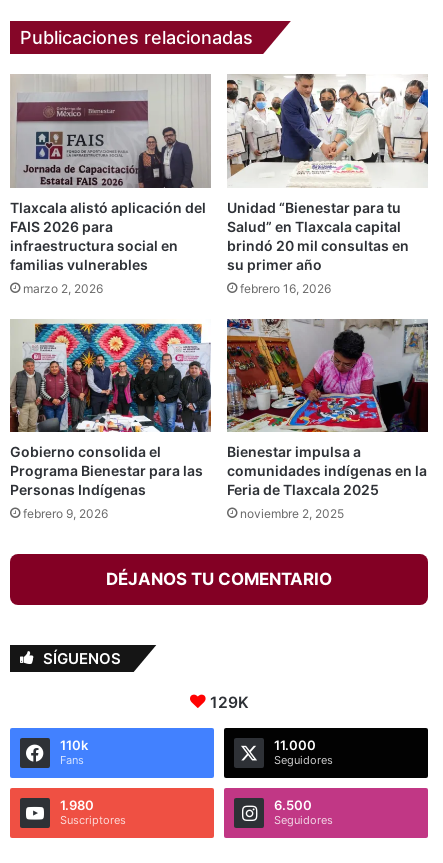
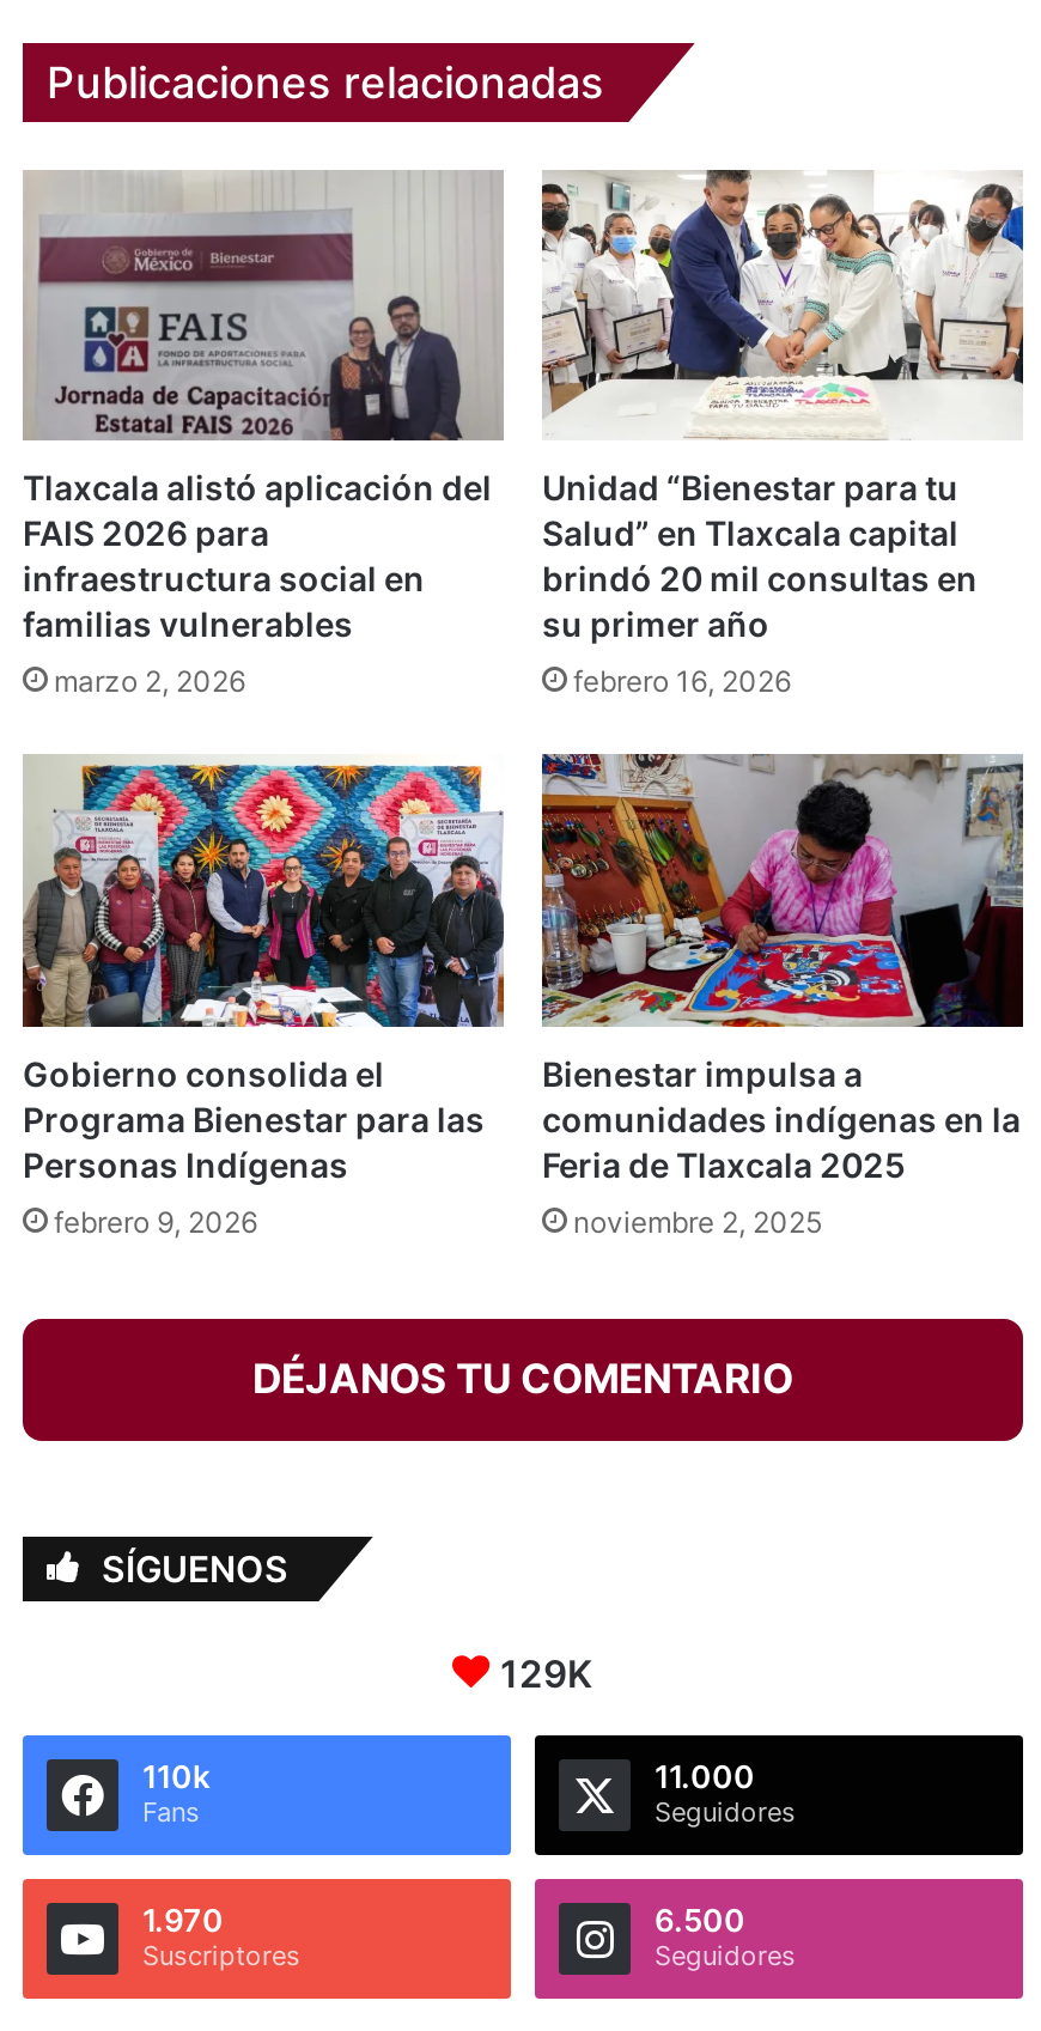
[60,797,94,813] 1.980 -> [142,1899,224,1937] 1.970

